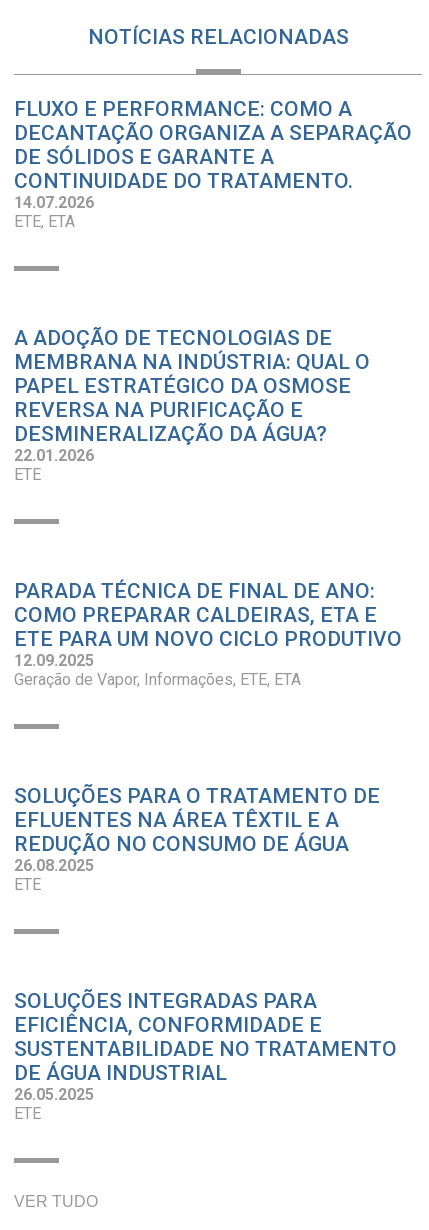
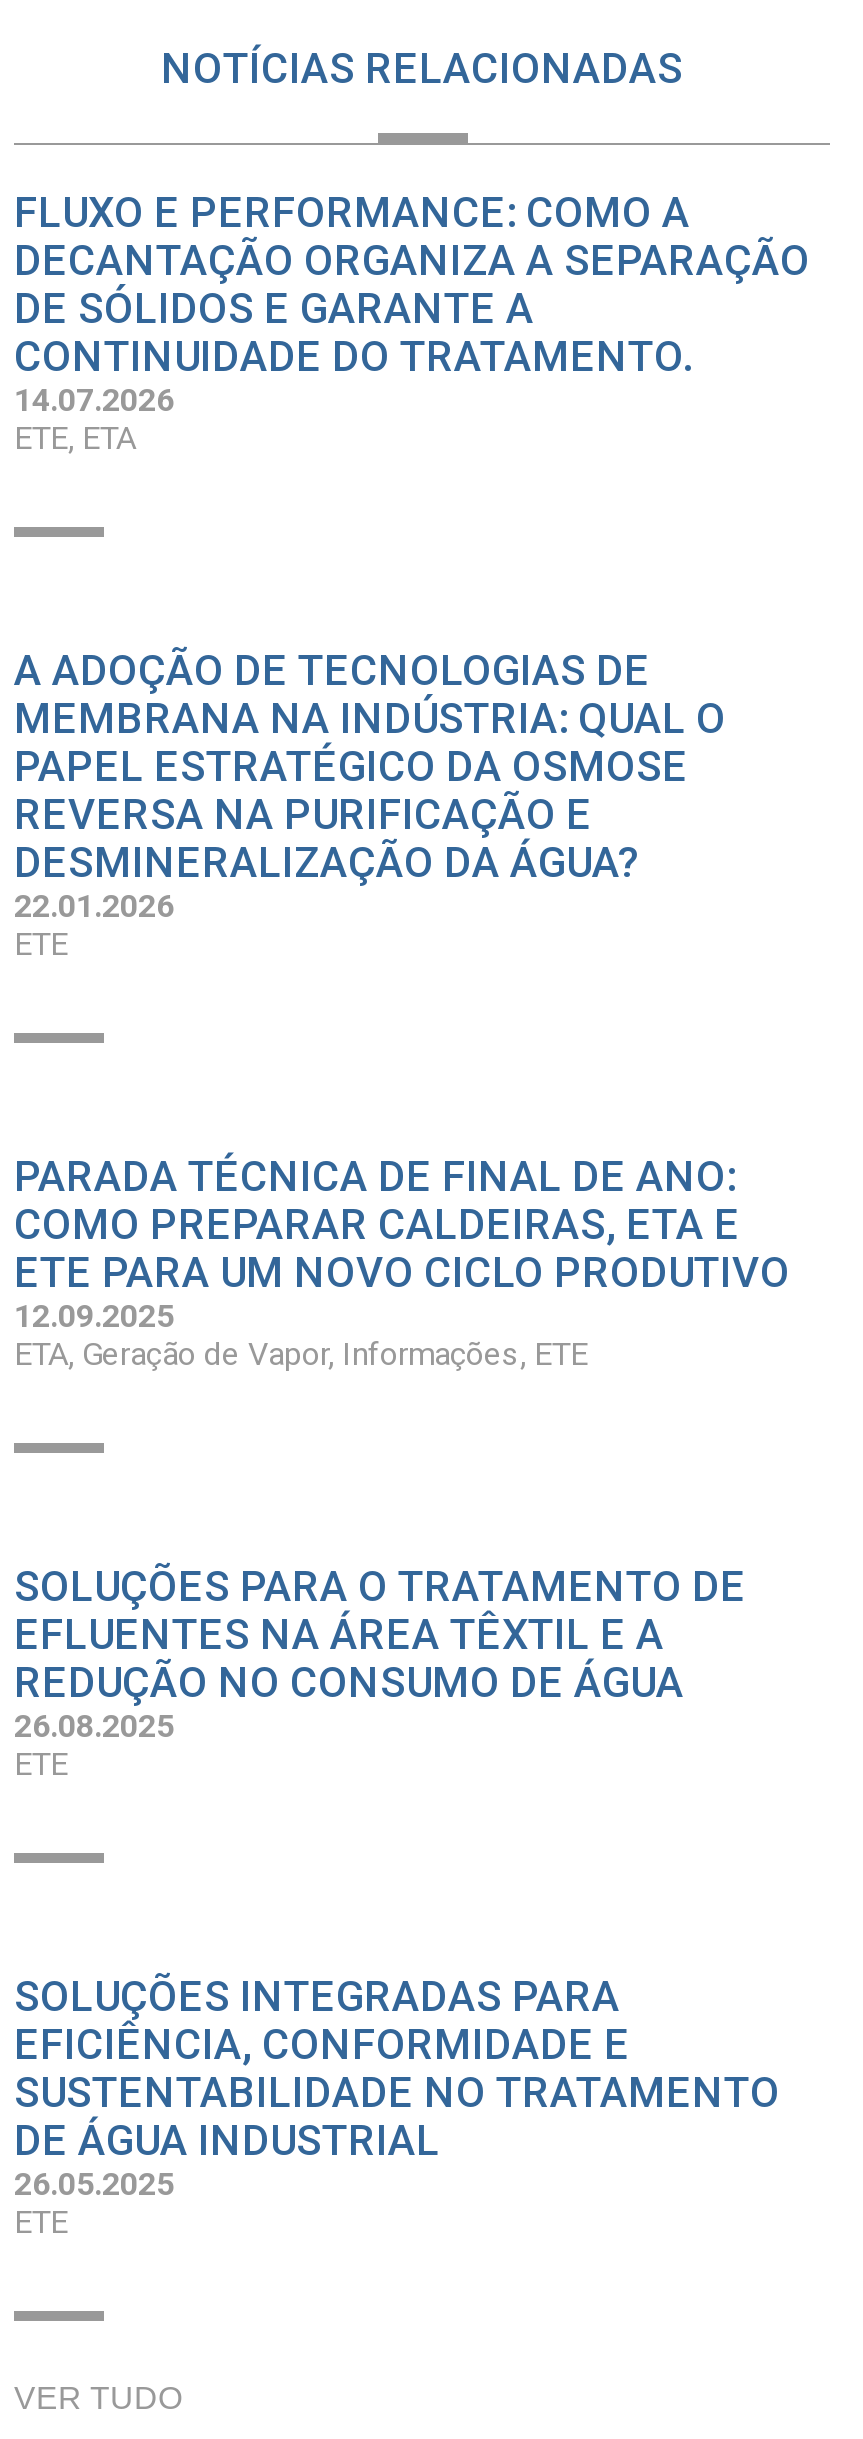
[14,670,301,689] Geração de Vapor Informações ETE ETA -> [14,1336,588,1374] ETA Geração de Vapor Informações ETE

